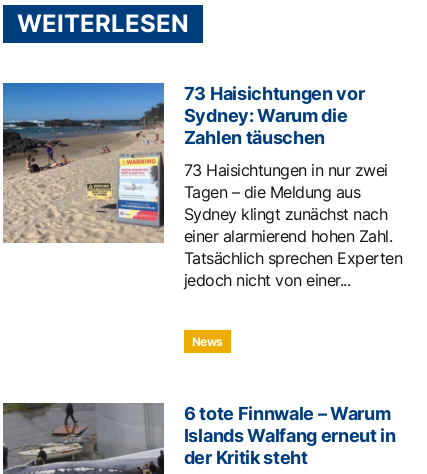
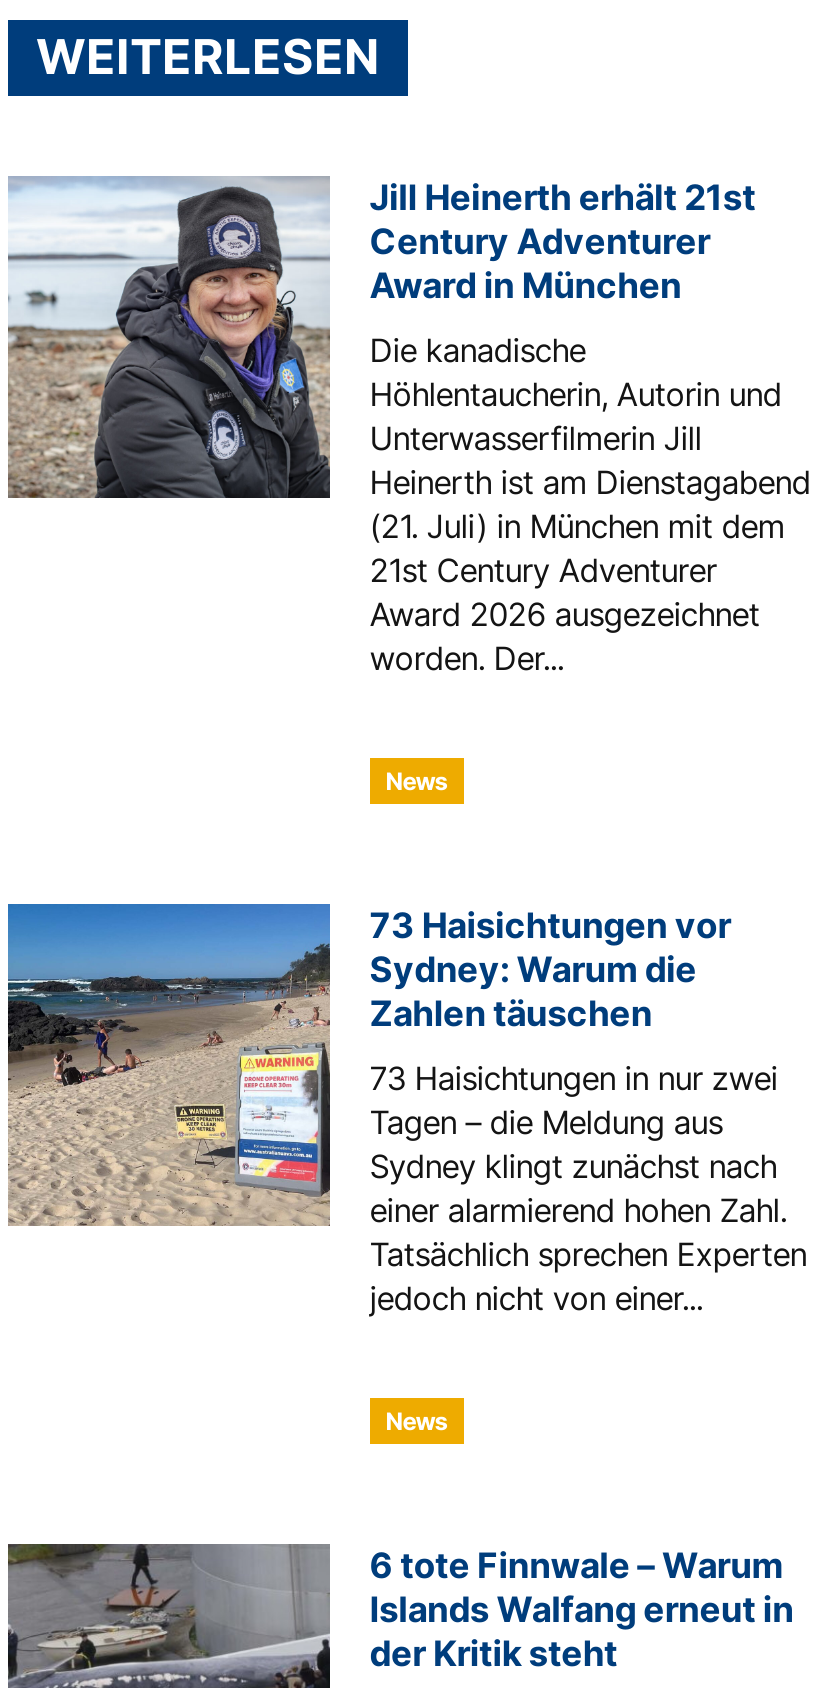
none -> [8,176,811,797] [image] | Jill Heinerth erhält 21st | Century Adventurer | Award in München | Die kanadische | Höhlentaucherin, Autorin und | Unterwasserfilmerin Jill | Heinerth ist am Dienstagabend | (21. Juli) in München mit dem | 21st Century Adventurer | Award 2026 ausgezeichnet | worden. Der... | News

